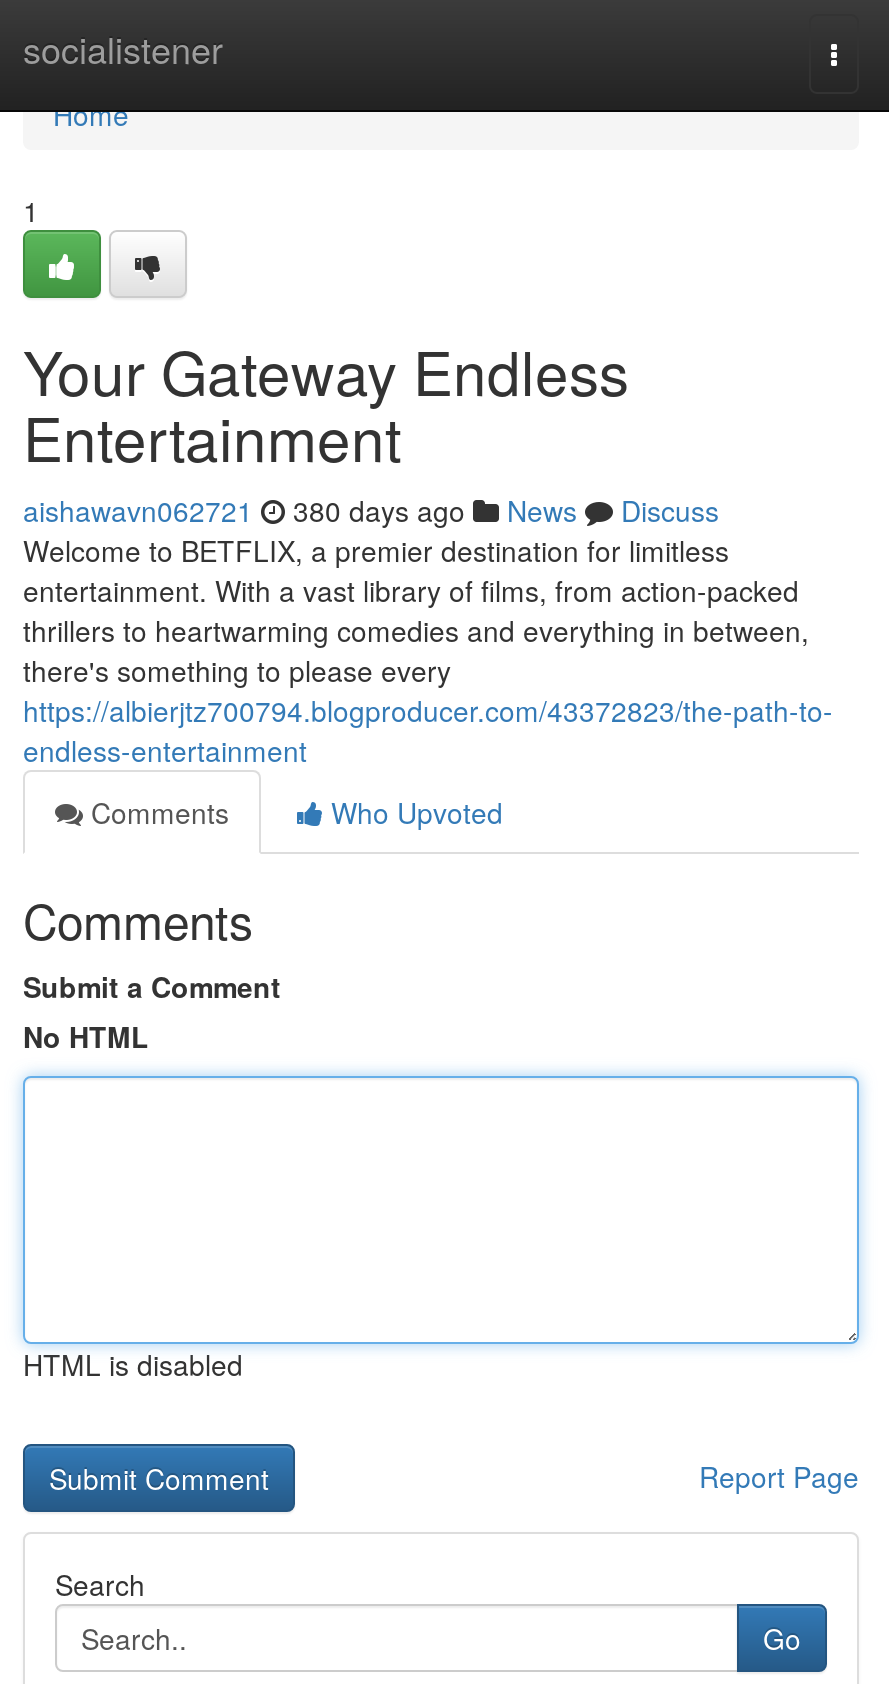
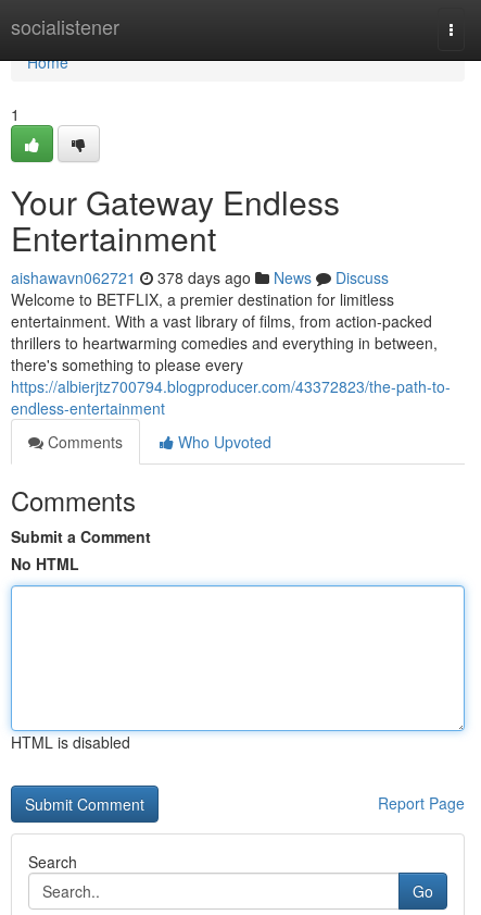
[23,490,719,530] aishawavn062721 380 days ago News Discuss -> [11,267,389,288] aishawavn062721 378 days ago News Discuss

